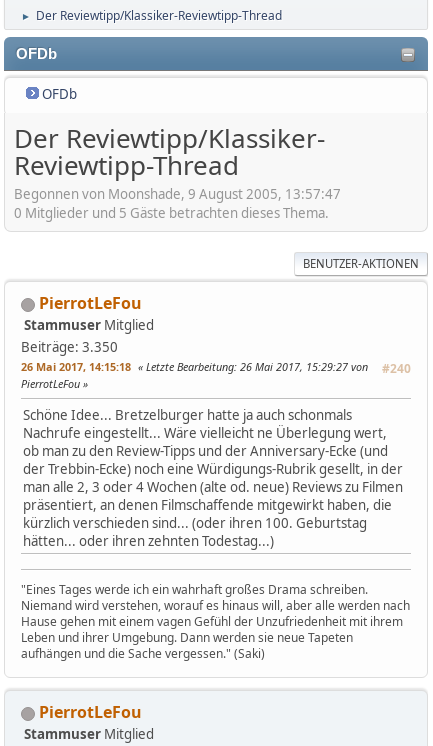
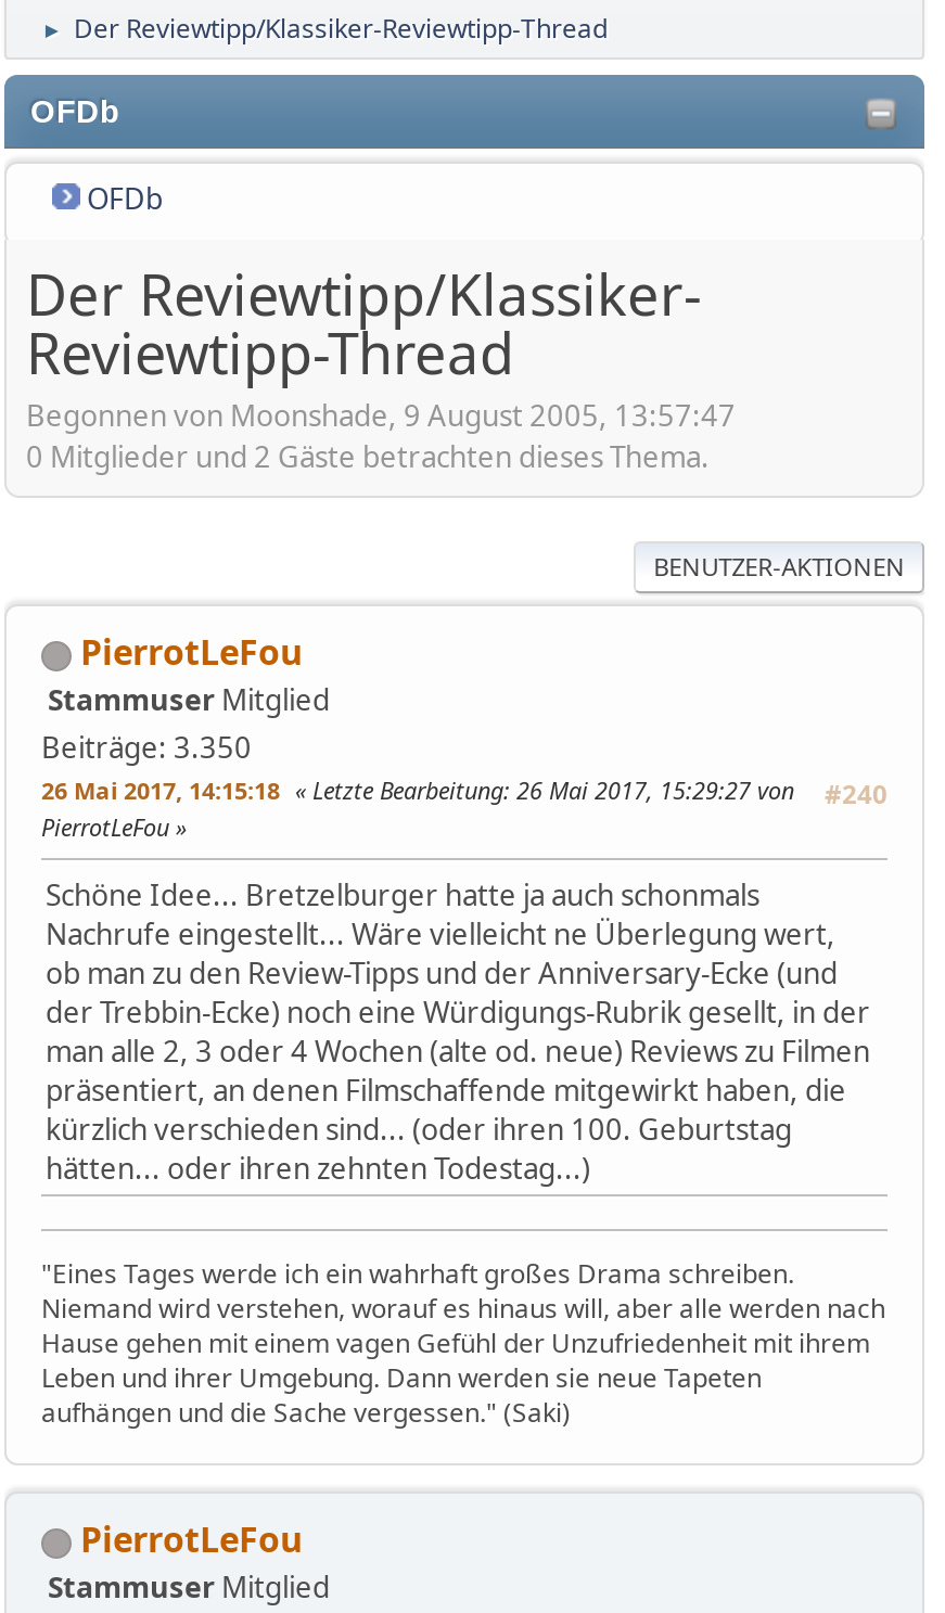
[14,204,329,222] 0 Mitglieder und 5 Gäste betrachten dieses Thema. -> [26,438,710,477] 0 Mitglieder und 2 Gäste betrachten dieses Thema.

